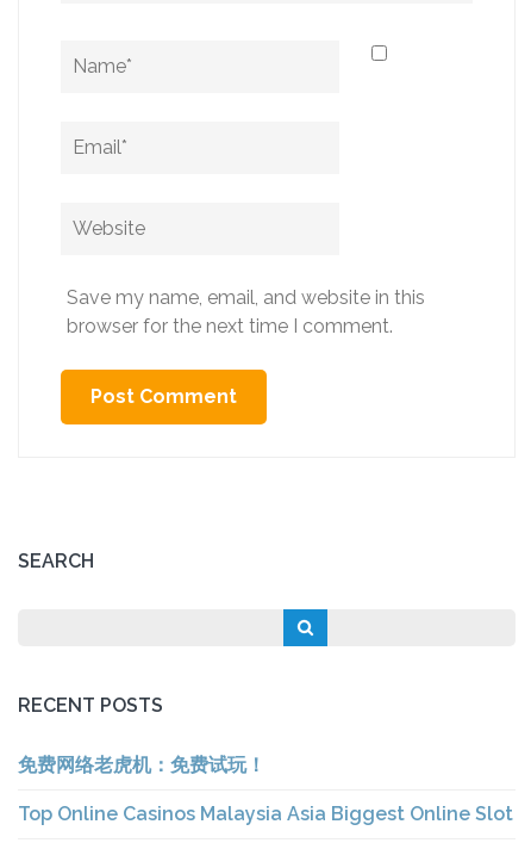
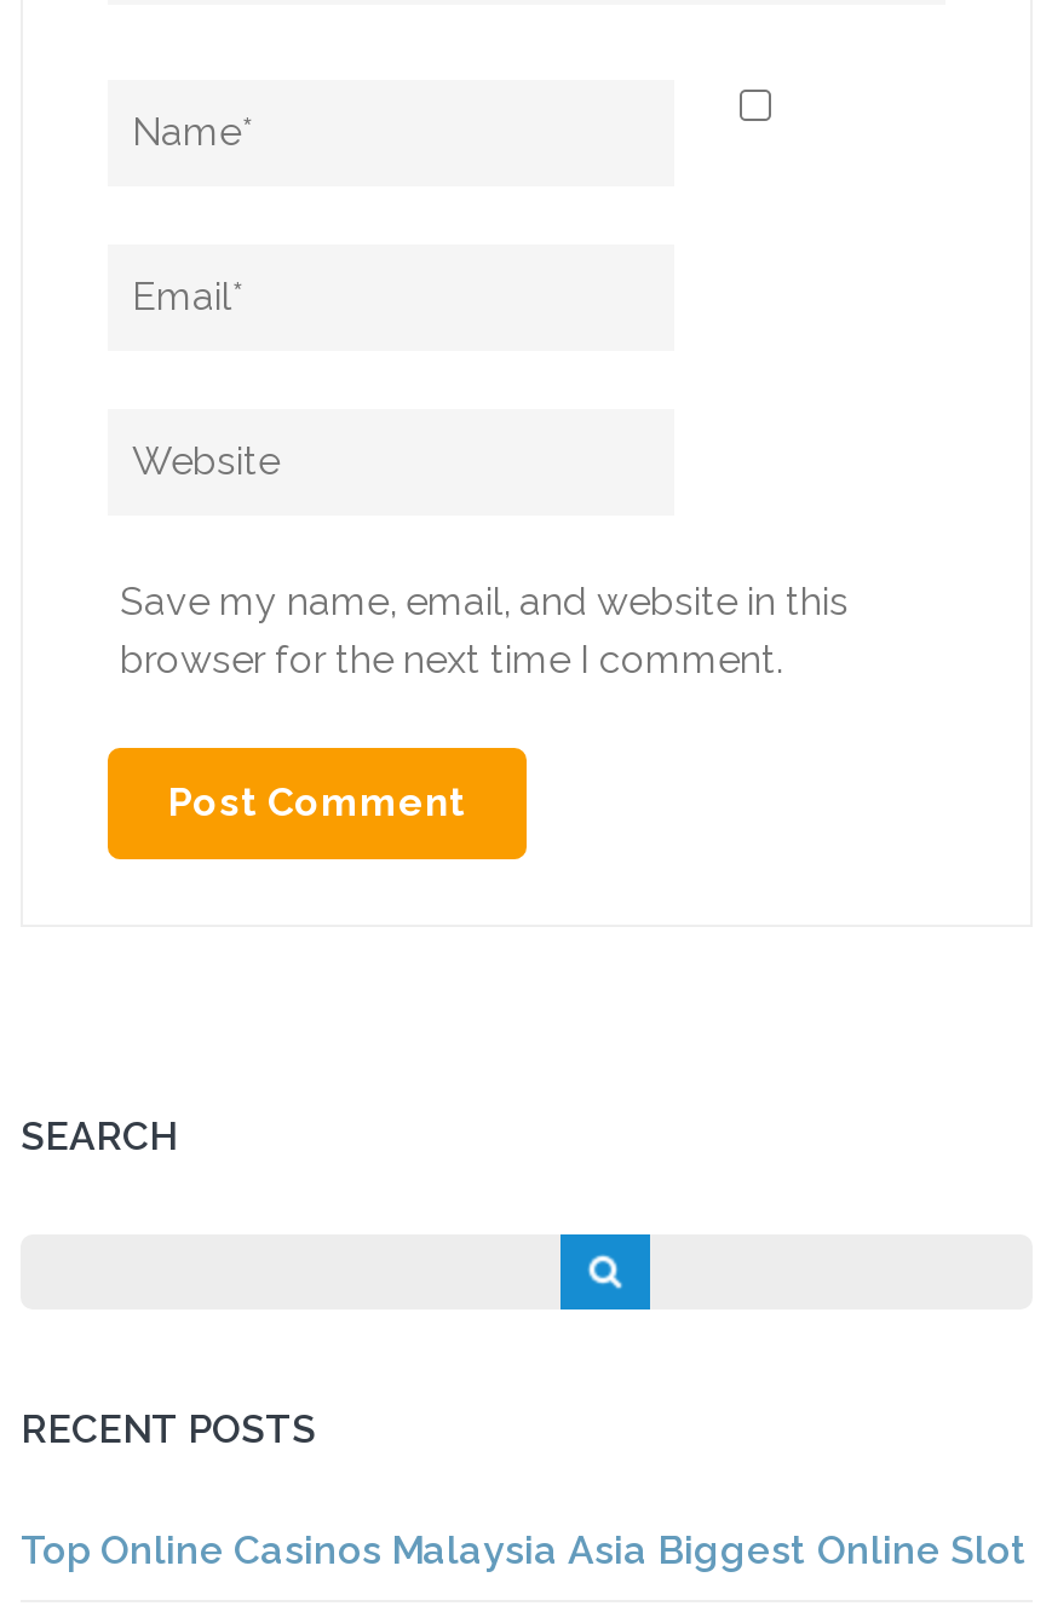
[18,754,265,776] 免费网络老虎机：免费试玩！ -> none

